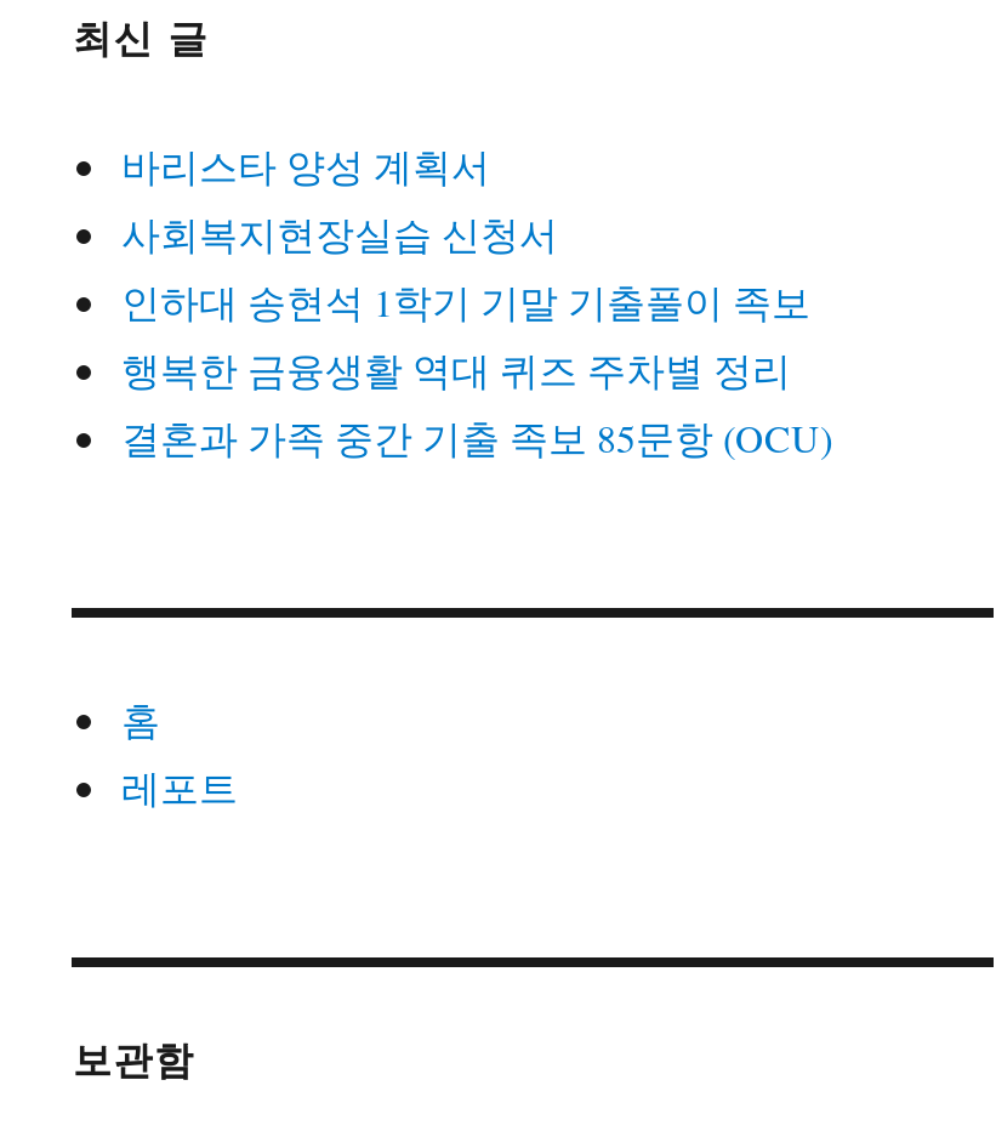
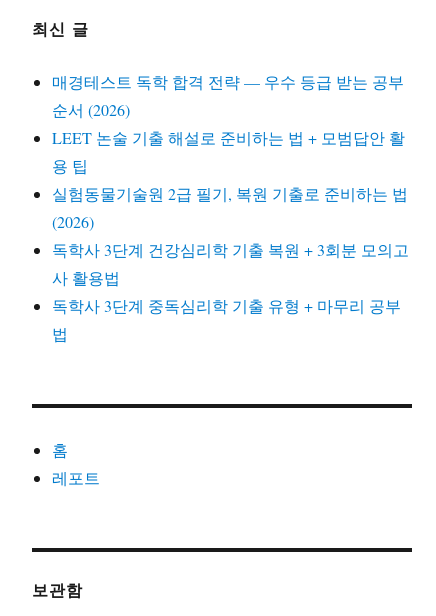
[121,140,832,463] 바리스타 양성 계획서 | 사회복지현장실습 신청서 | 인하대 송현석 1학기 기말 기출풀이 족보 | 행복한 금융생활 역대 퀴즈 주차별 정리 | 결혼과 가족 중간 기출 족보 85문항 (OCU) -> [52,71,409,344] 매경테스트 독학 합격 전략 — 우수 등급 받는 공부 | 순서 (2026) | LEET 논술 기출 해설로 준비하는 법 + 모범답안 활 | 용 팁 | 실험동물기술원 2급 필기, 복원 기출로 준비하는 법 | (2026) | 독학사 3단계 건강심리학 기출 복원 + 3회분 모의고 | 사 활용법 | 독학사 3단계 중독심리학 기출 유형 + 마무리 공부 | 법

